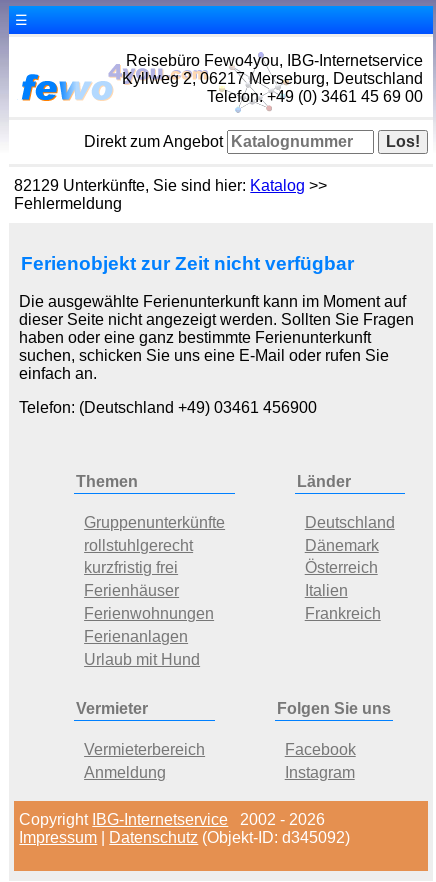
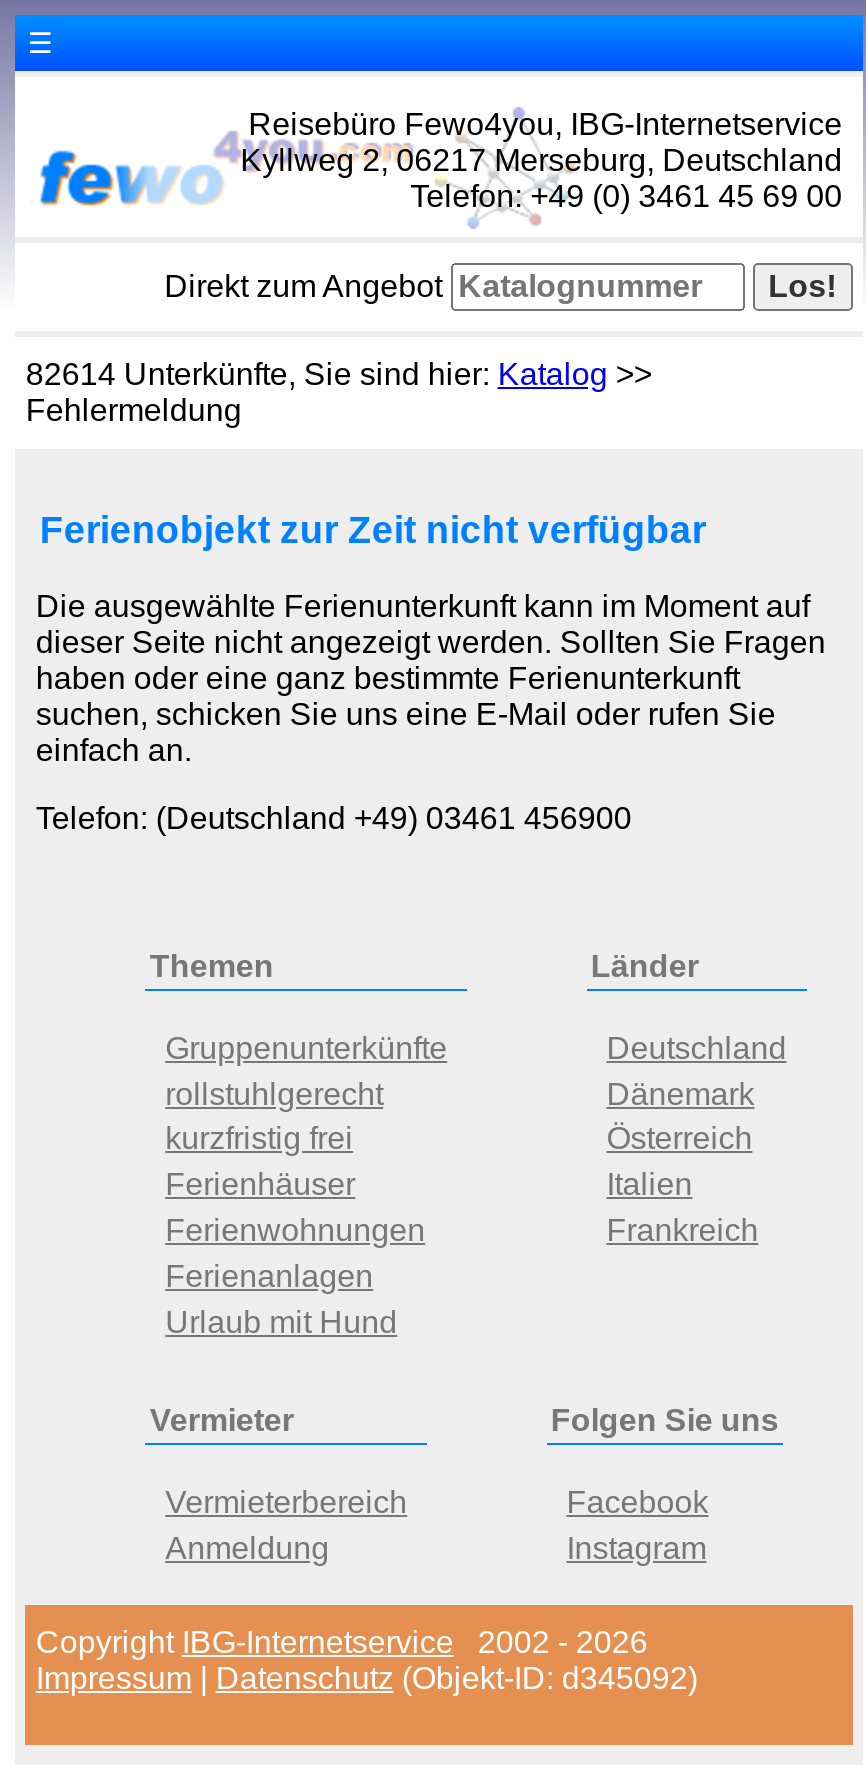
[14,177,327,194] 82129 Unterkünfte, Sie sind hier: Katalog >> -> [26,357,652,391] 82614 Unterkünfte, Sie sind hier: Katalog >>

